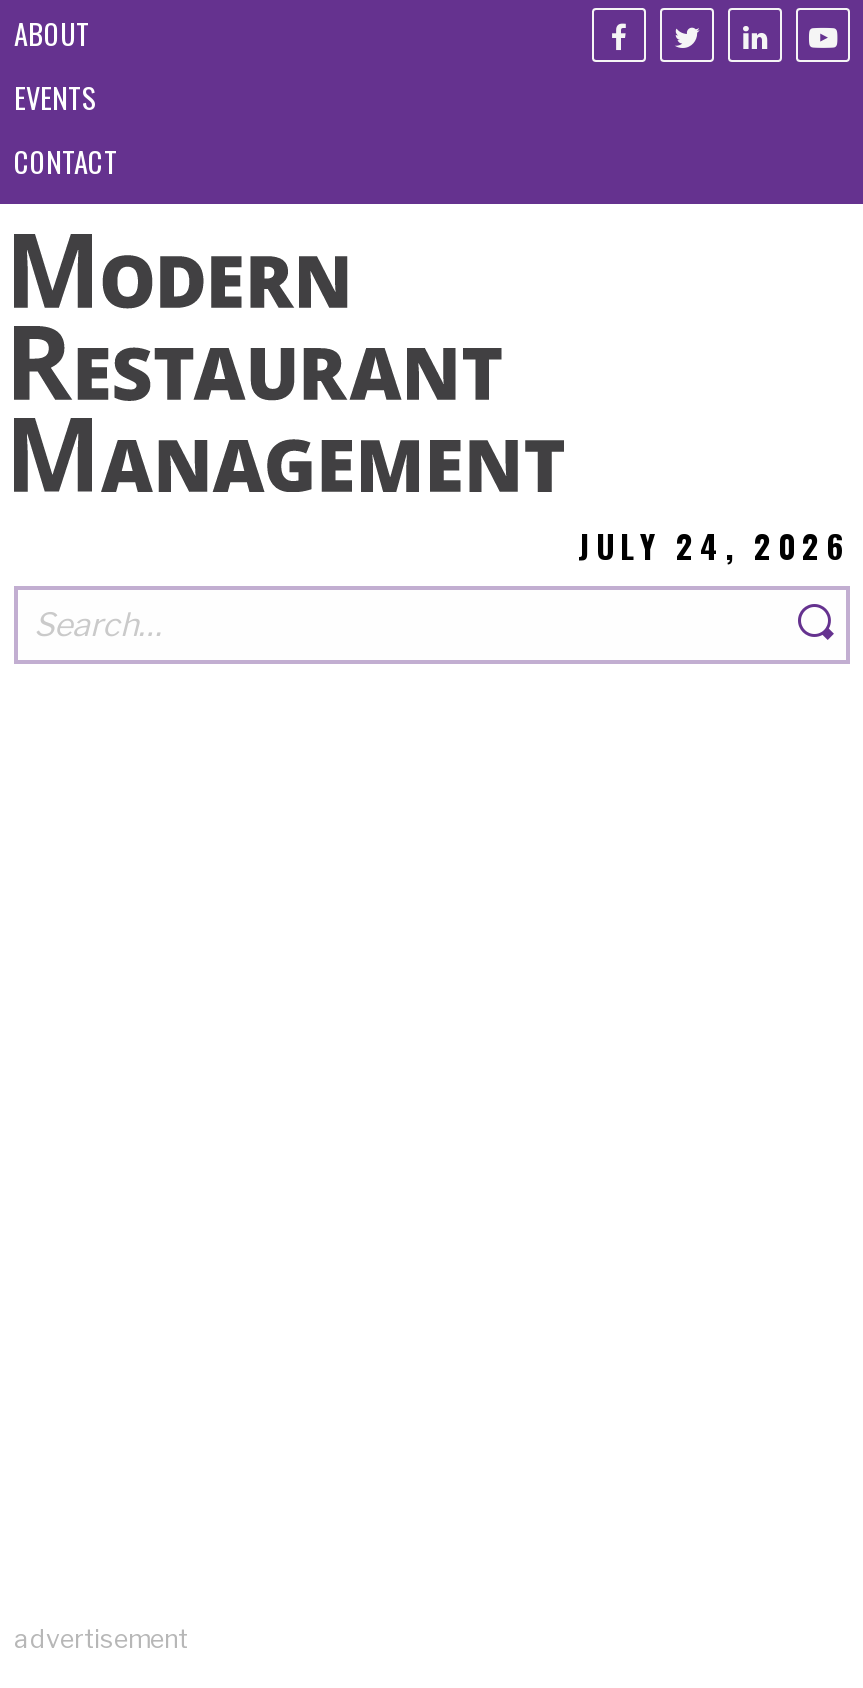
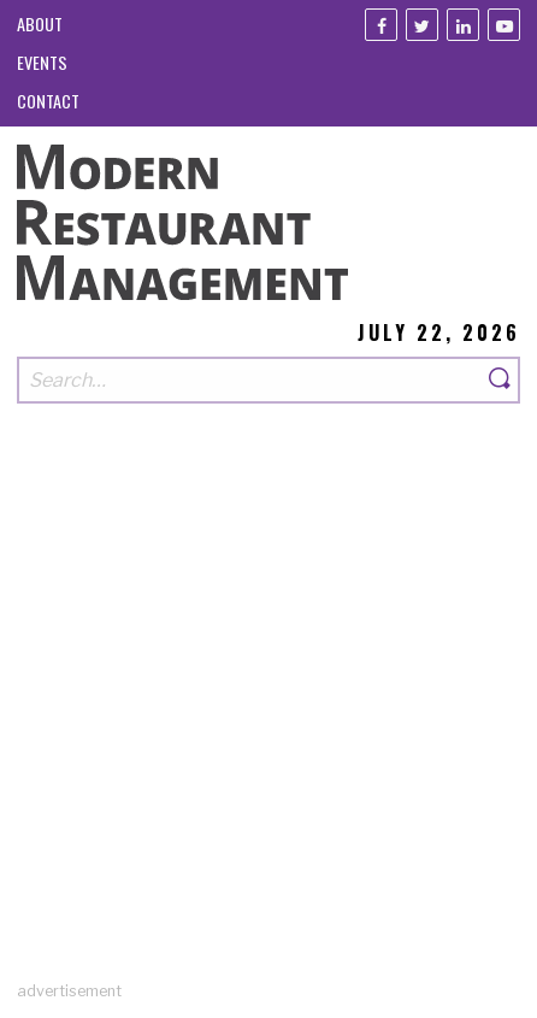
[578,522,850,570] JULY 24, 2026 -> [358,318,520,347] JULY 22, 2026

